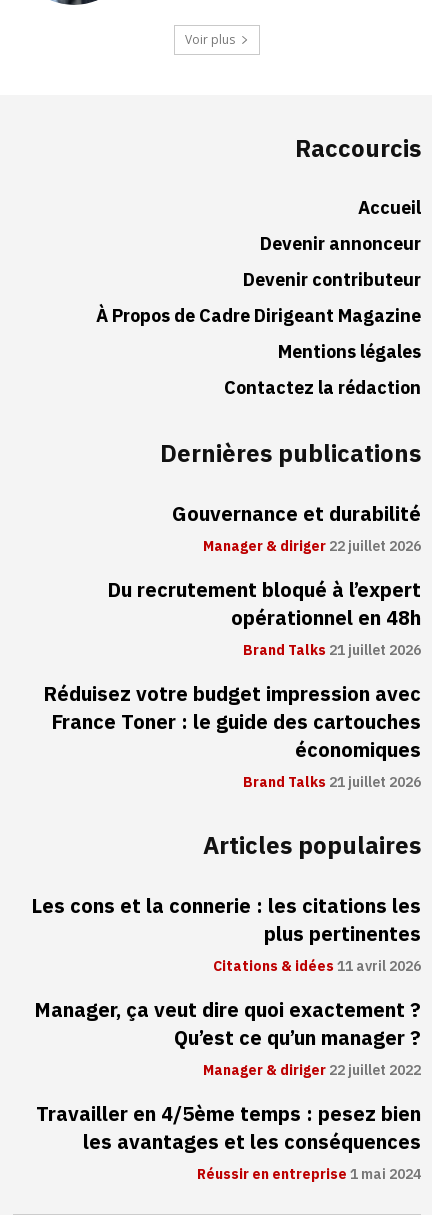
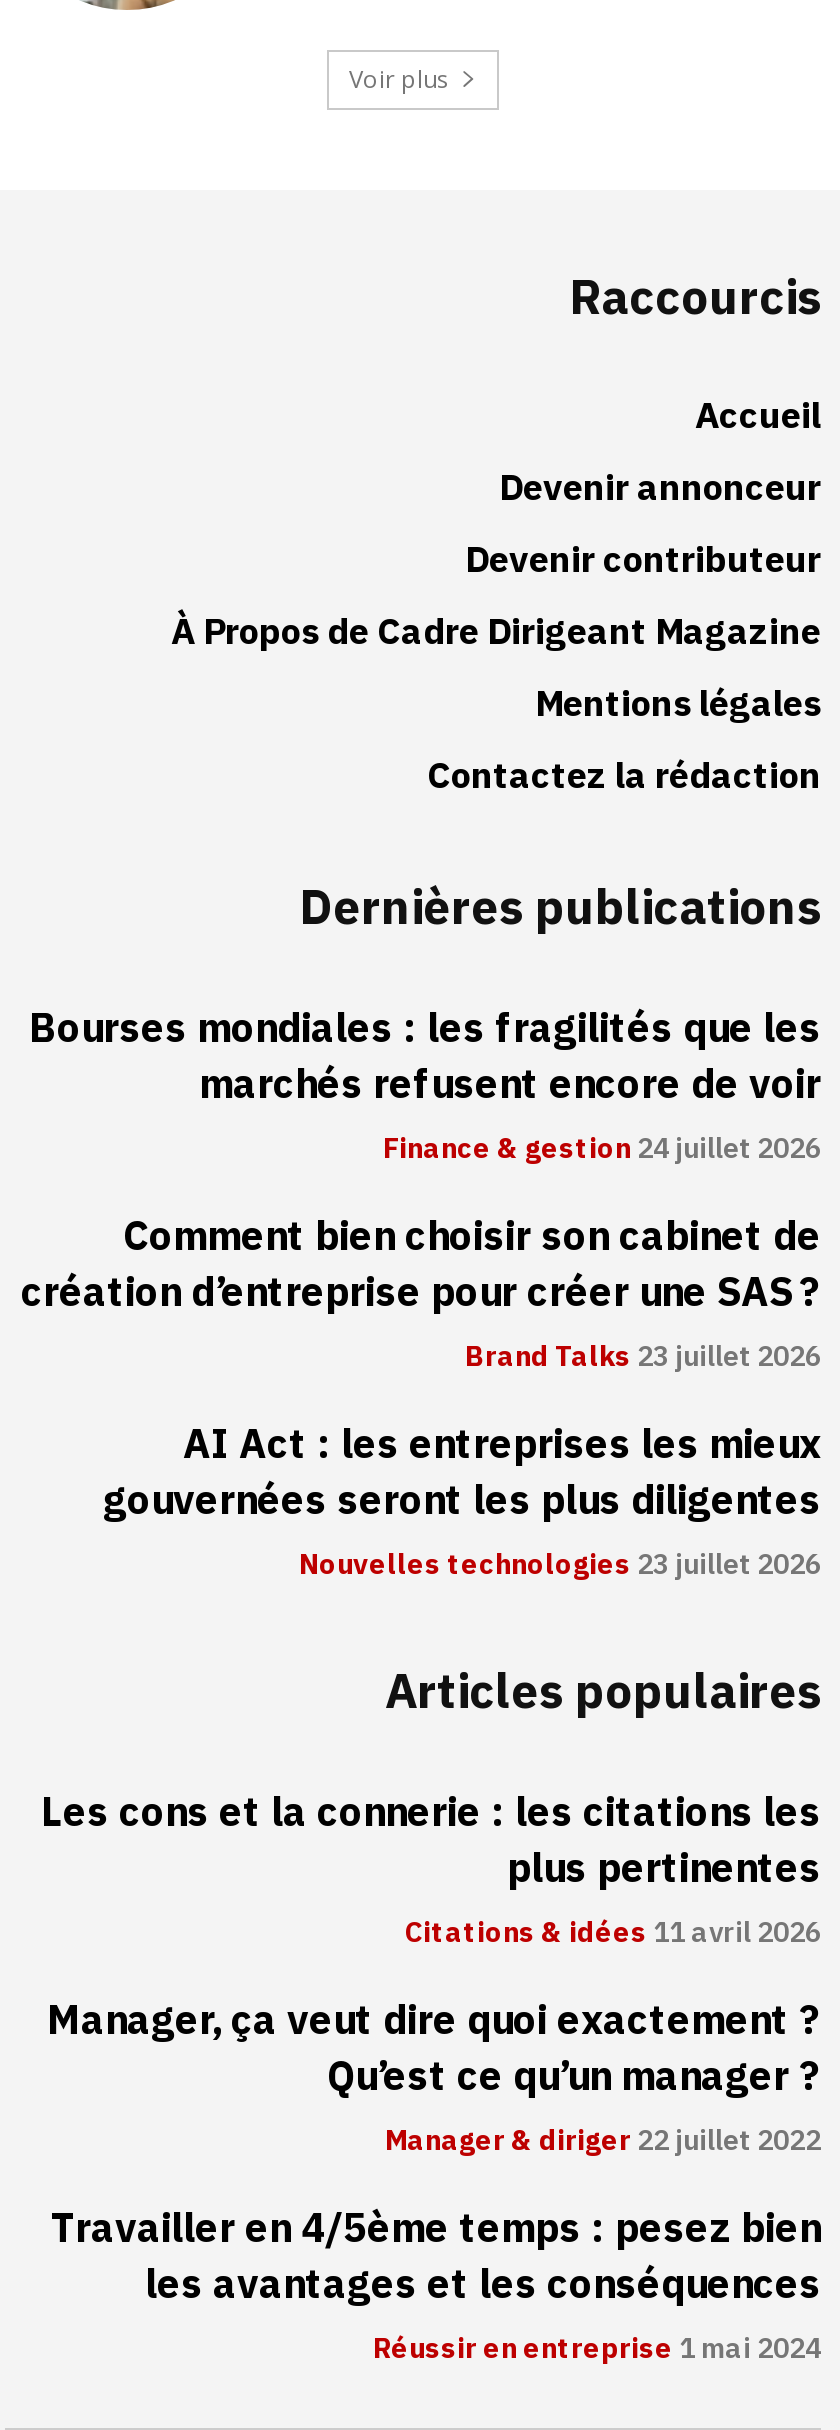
[172,499,421,557] Gouvernance et durabilité | Manager & diriger 22 juillet 2026 -> [29,997,821,1169] Bourses mondiales : les fragilités que les | marchés refusent encore de voir | Finance & gestion 24 juillet 2026
[107,575,421,661] Du recrutement bloqué à l’expert | opérationnel en 48h | Brand Talks 21 juillet 2026 -> [21,1205,821,1377] Comment bien choisir son cabinet de | création d’entreprise pour créer une SAS ? | Brand Talks 23 juillet 2026
[43,679,421,793] Réduisez votre budget impression avec | France Toner : le guide des cartouches | économiques | Brand Talks 21 juillet 2026 -> [103,1413,821,1585] AI Act : les entreprises les mieux | gouvernées seront les plus diligentes | Nouvelles technologies 23 juillet 2026

